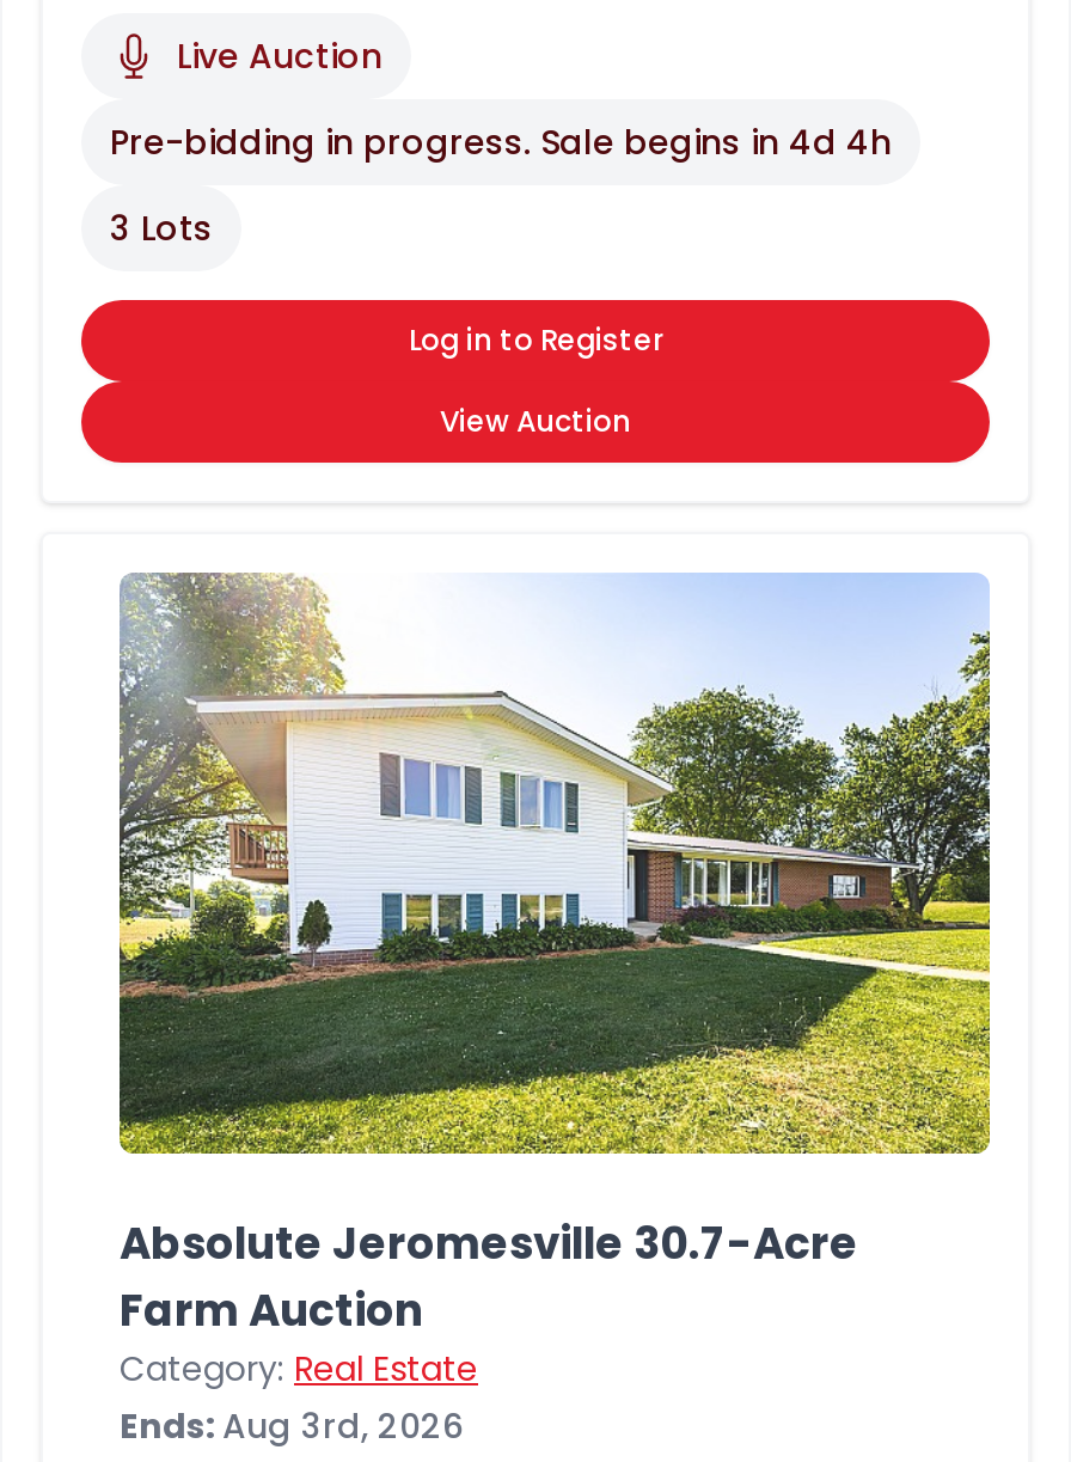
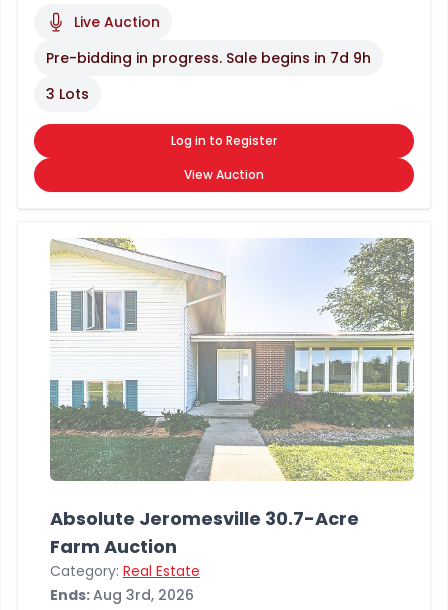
[110,118,892,166] Pre-bidding in progress. Sale begins in 4d 4h -> [46,48,371,68] Pre-bidding in progress. Sale begins in 7d 9h
[117,570,992,1156] [image] -> [49,237,415,481] [image]

